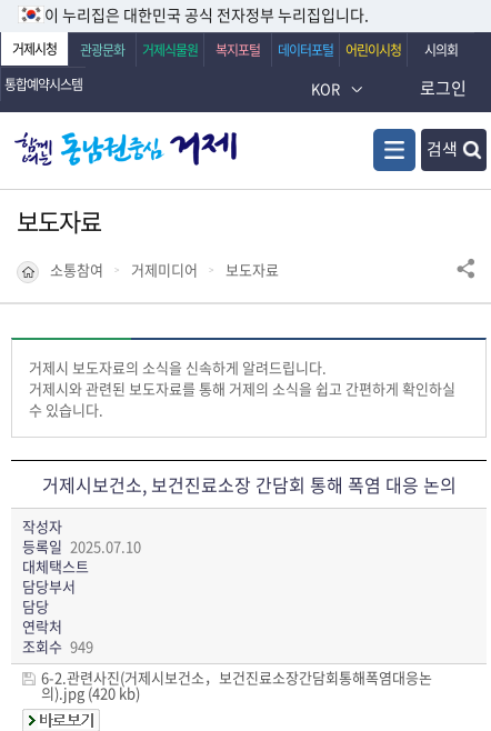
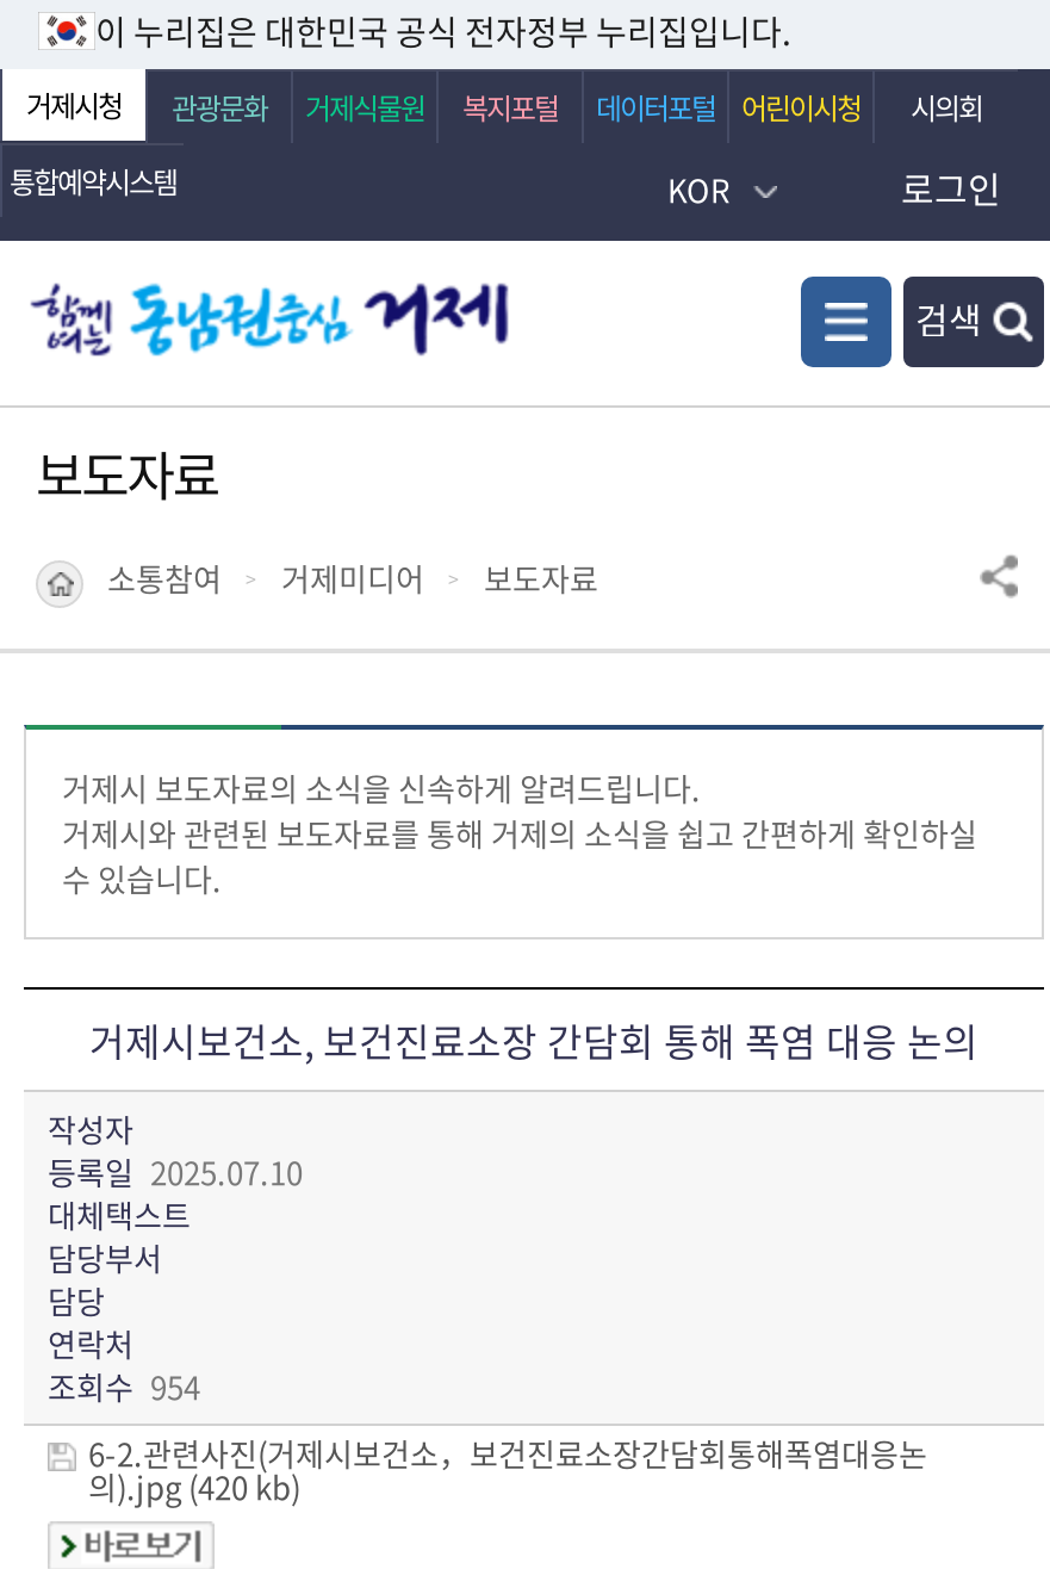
[22,635,93,657] 조회수 949 -> [48,1364,200,1409] 조회수 954

